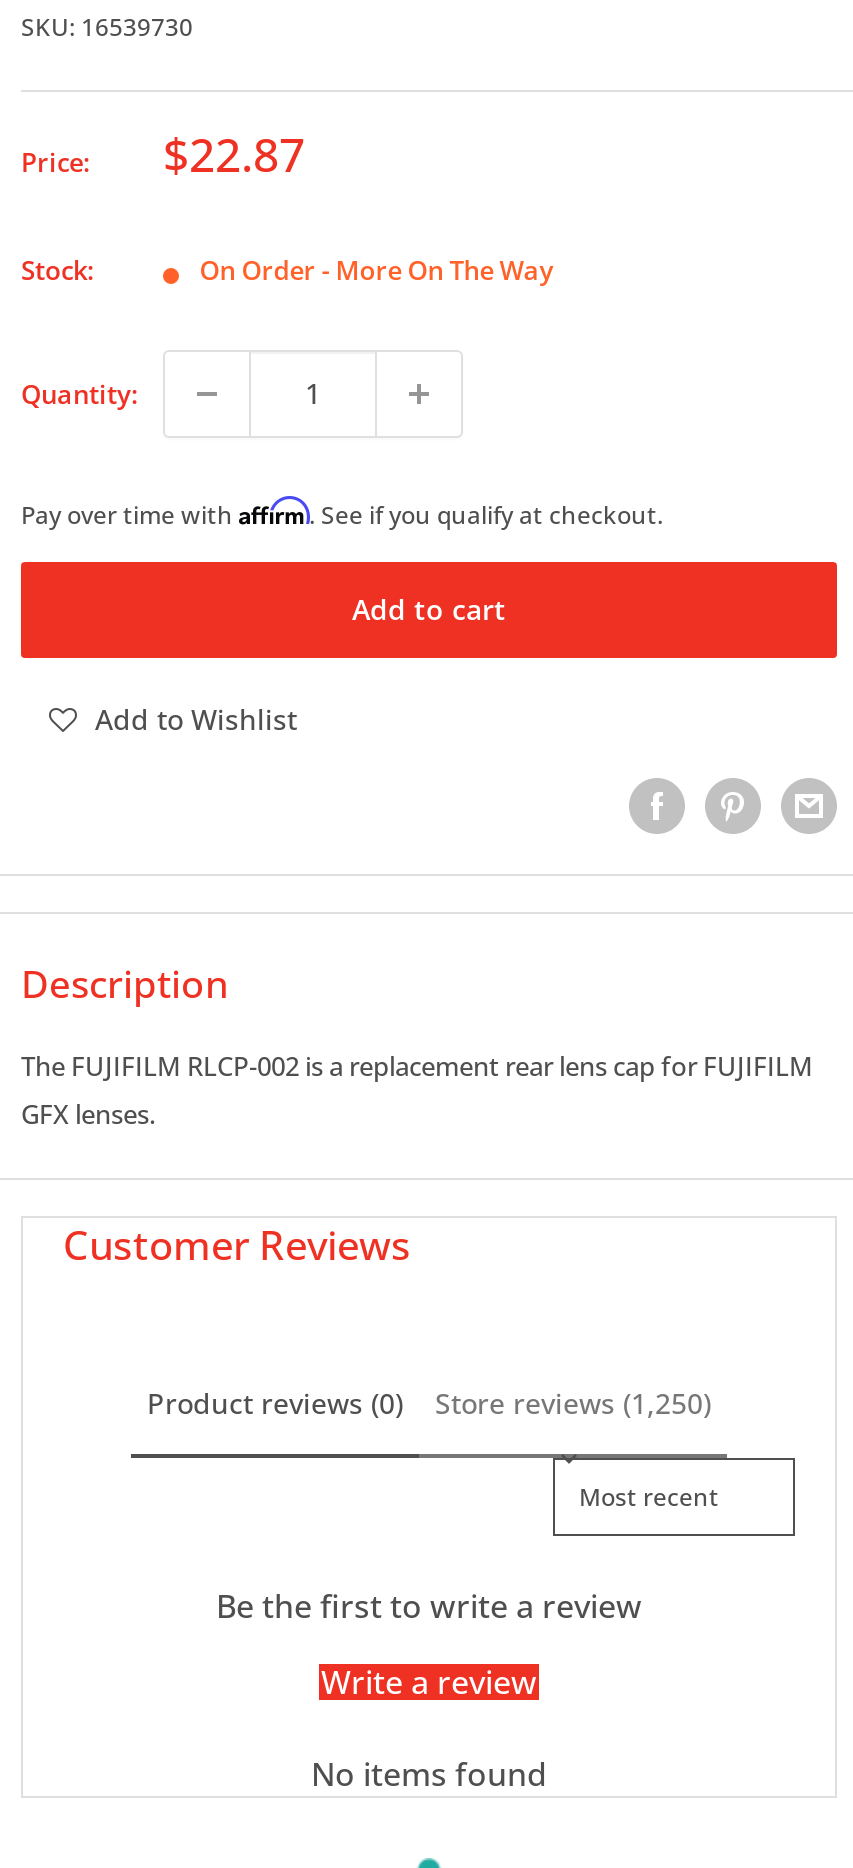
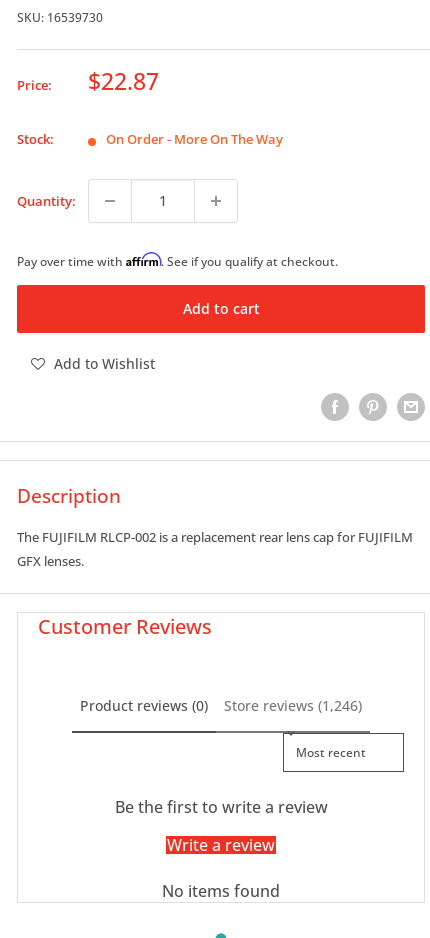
[435,1385,711,1423] Store reviews (1,250) -> [224,696,362,715] Store reviews (1,246)

